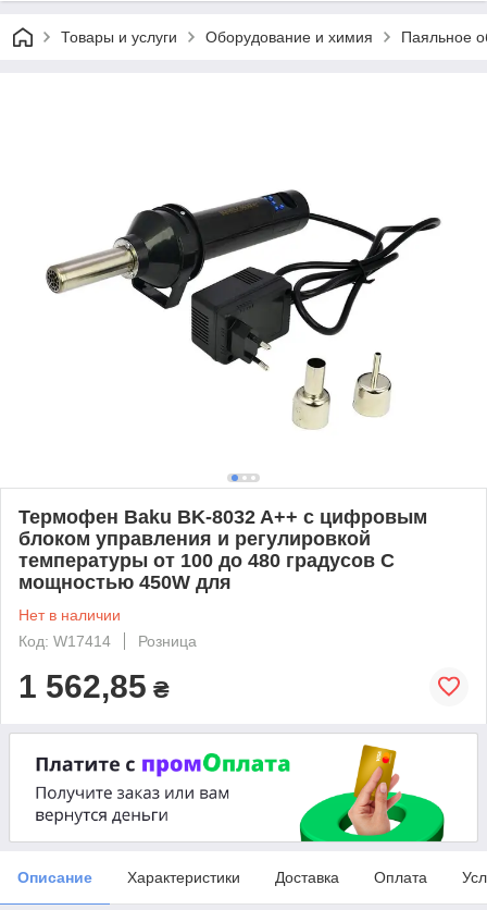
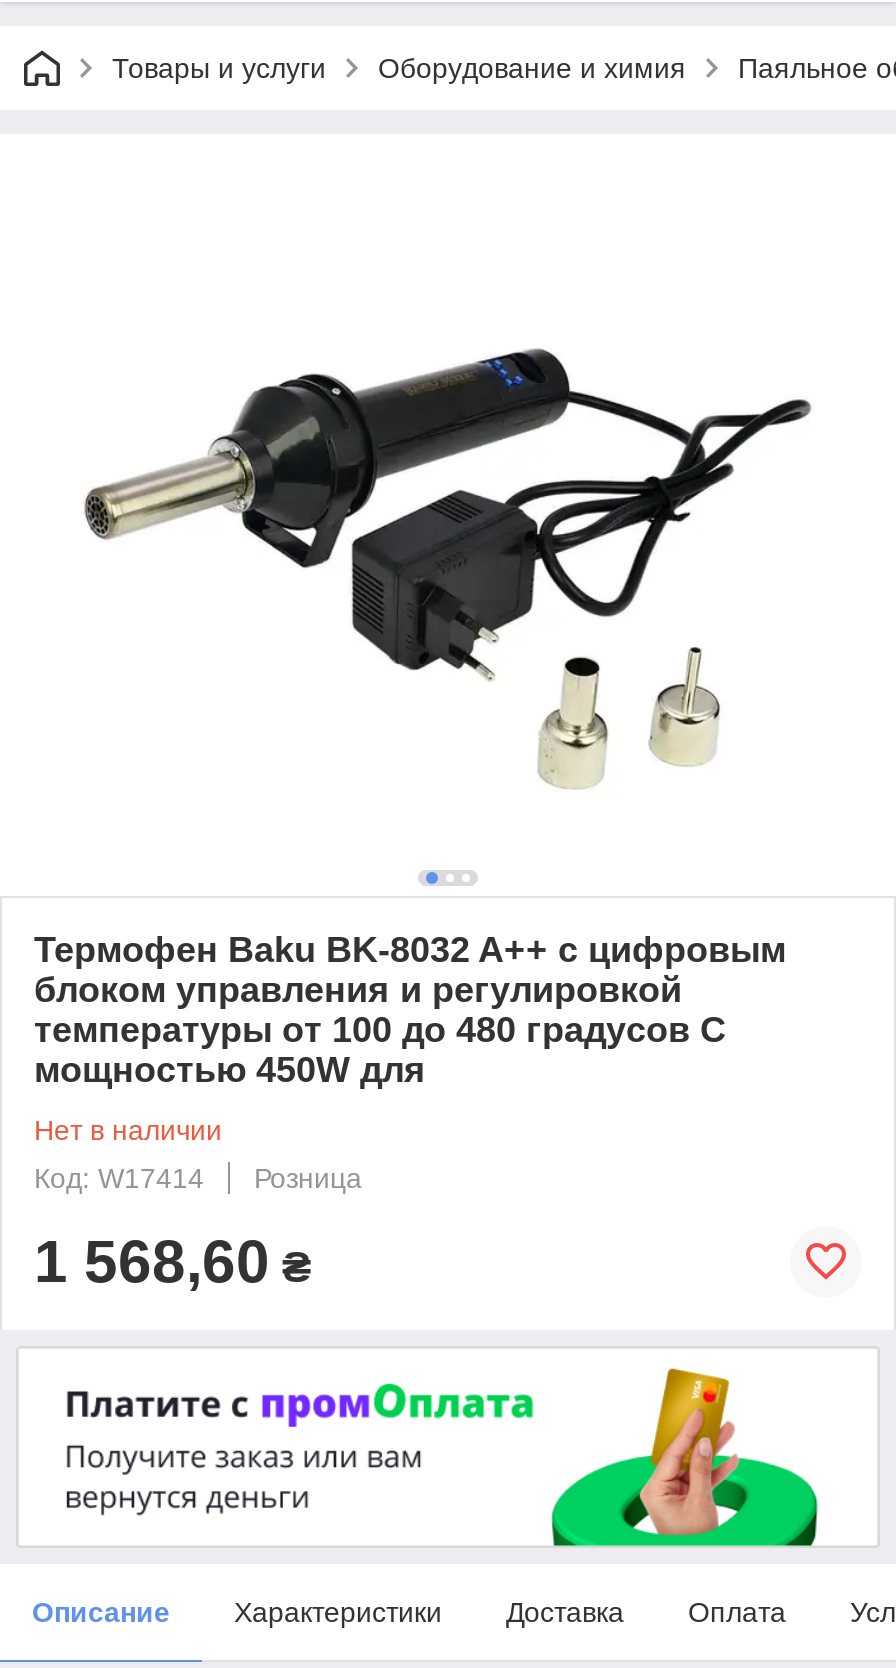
[18,668,170,704] 1 562,85 ₴ -> [34,1228,312,1294] 1 568,60 ₴

